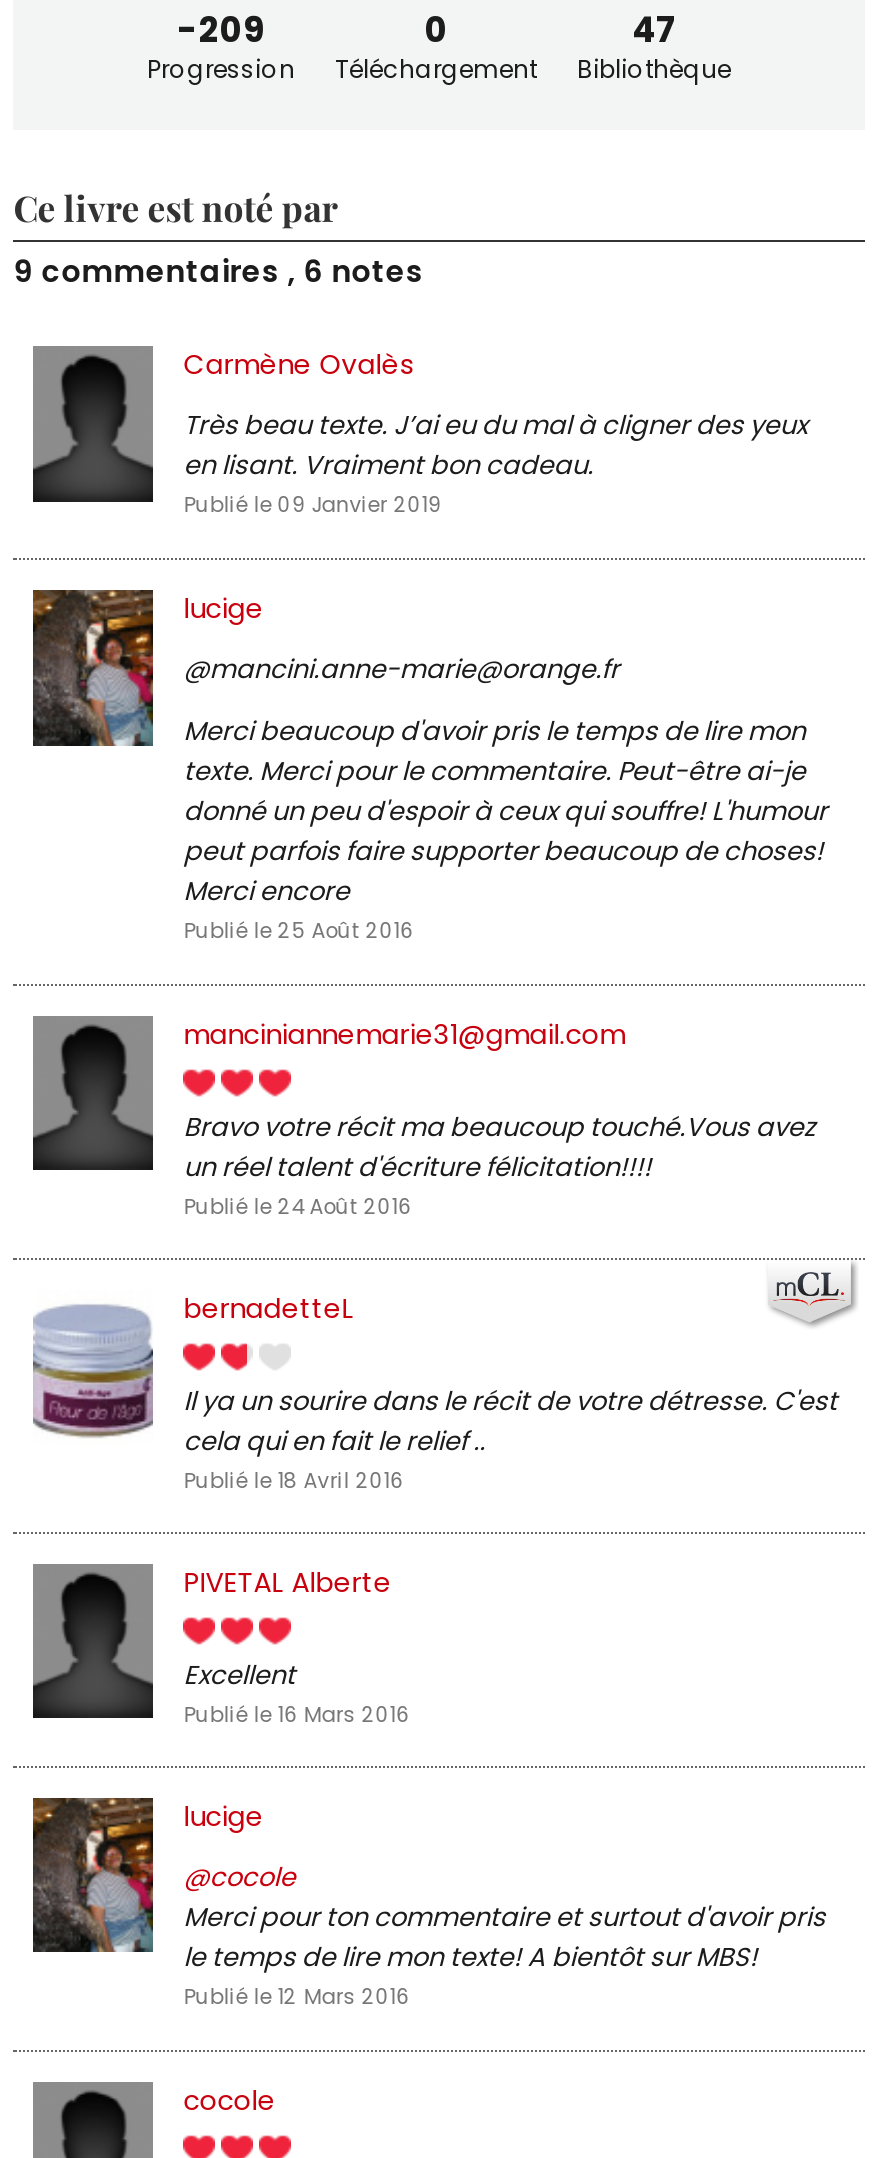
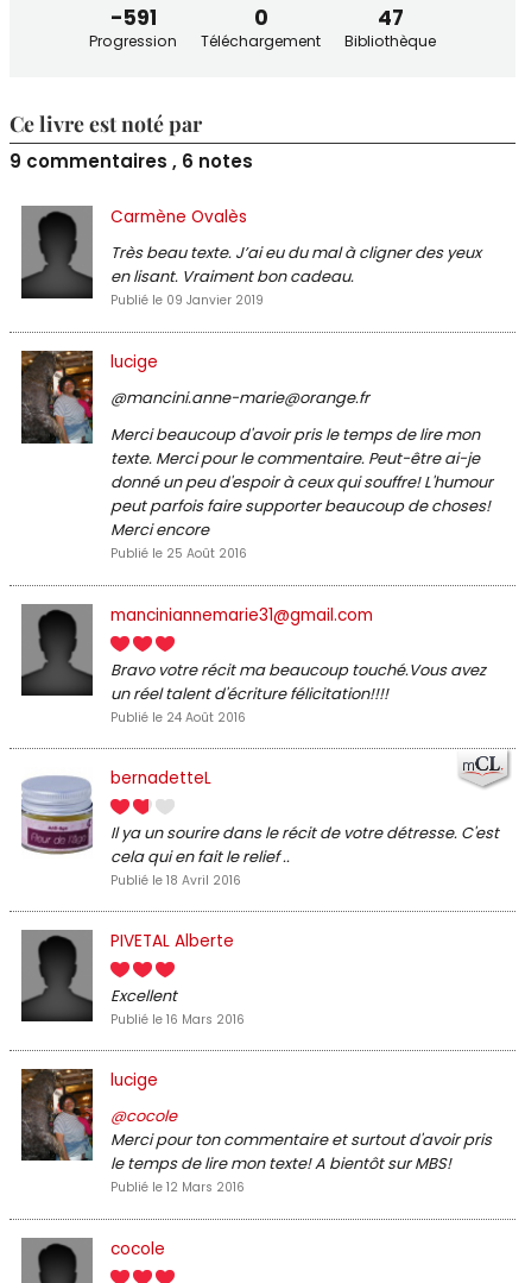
[177,7,265,55] -209 -> [110,4,156,32] -591

